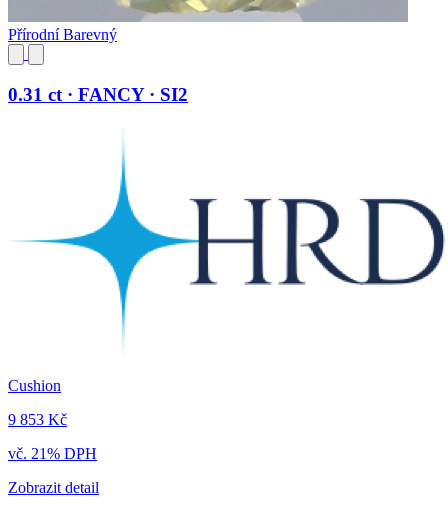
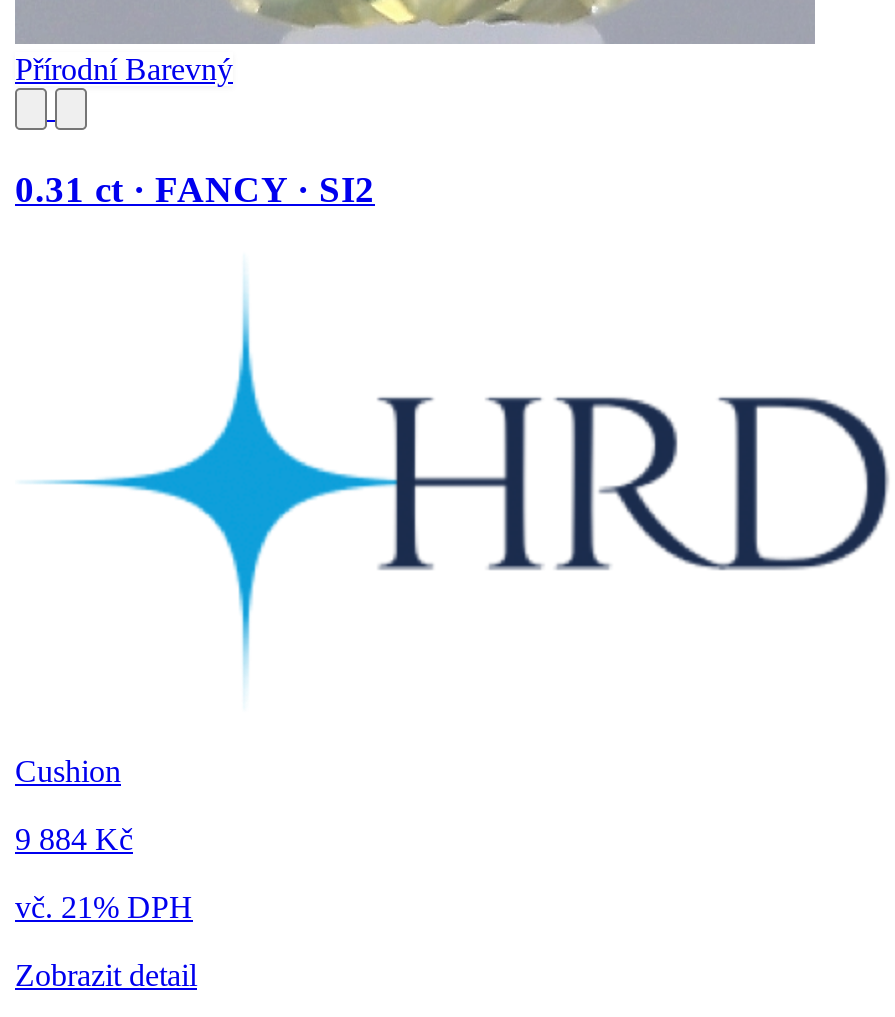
[8,410,67,427] 9 853 Kč -> [15,821,133,855] 9 884 Kč

